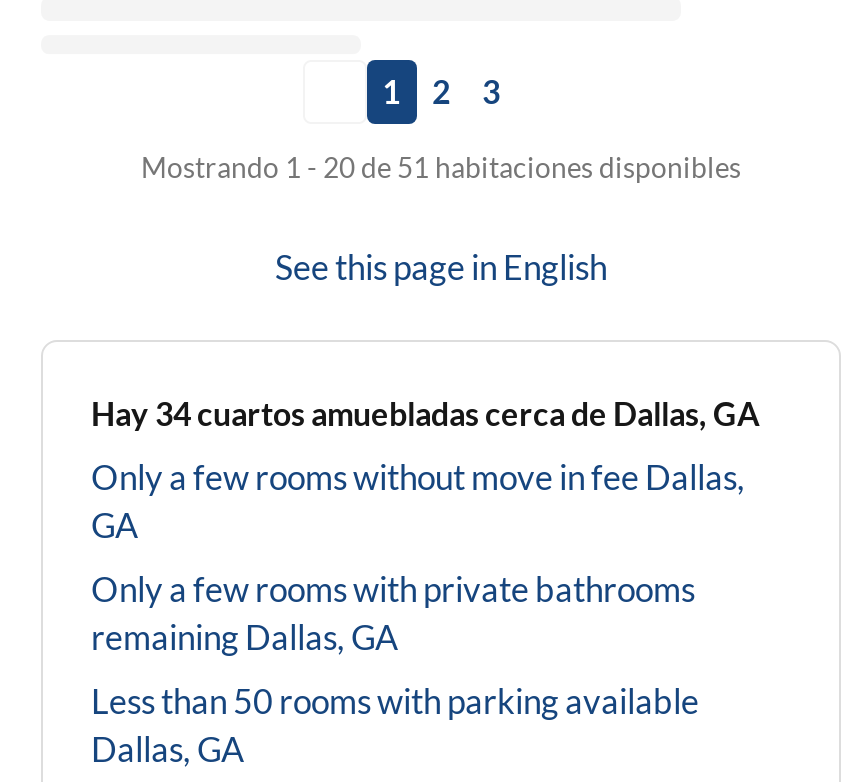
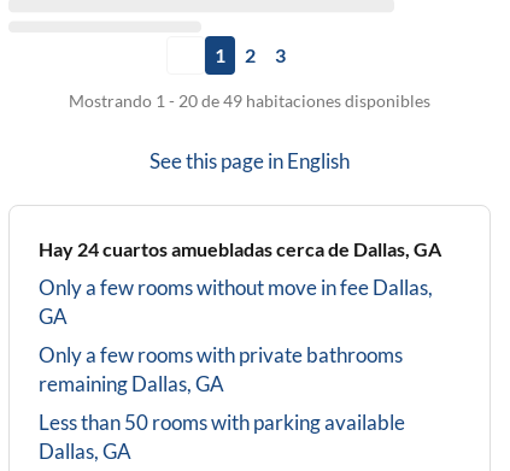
[141,150,741,184] Mostrando 1 - 20 de 51 habitaciones disponibles -> [69,90,430,111] Mostrando 1 - 20 de 49 habitaciones disponibles
[91,394,759,432] Hay 34 cuartos amuebladas cerca de Dallas, GA -> [39,237,441,260] Hay 24 cuartos amuebladas cerca de Dallas, GA

